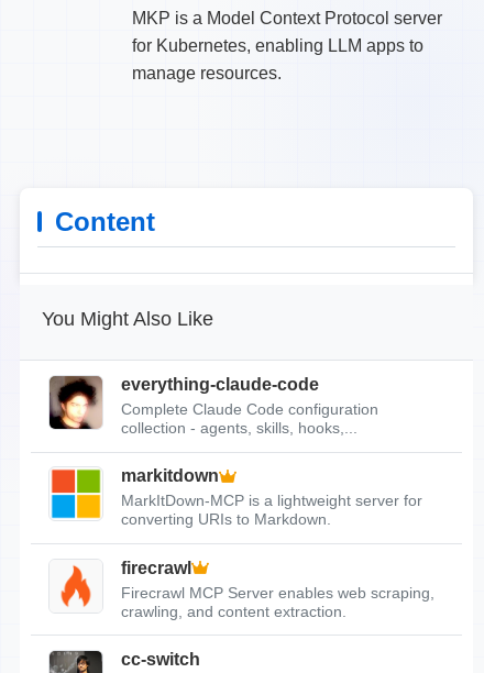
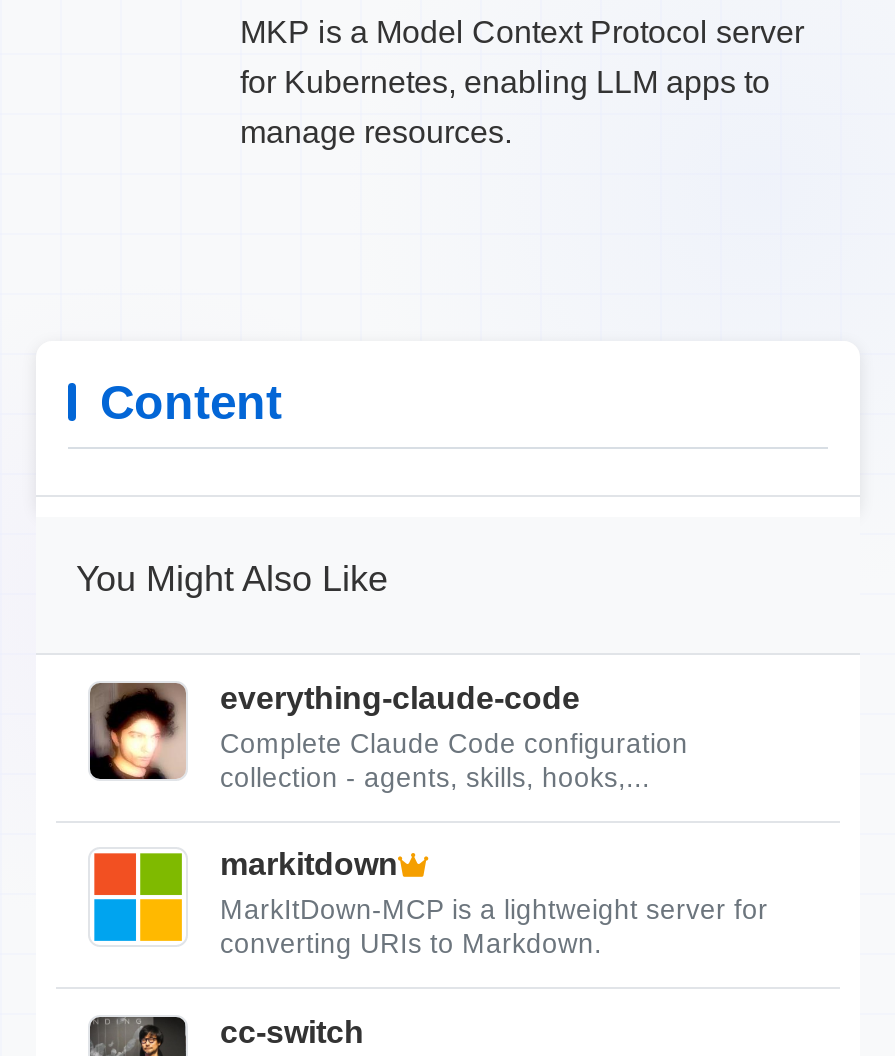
[52,558,435,620] [image] | firecrawl | Firecrawl MCP Server enables web scraping, | crawling, and content extraction. -> none

